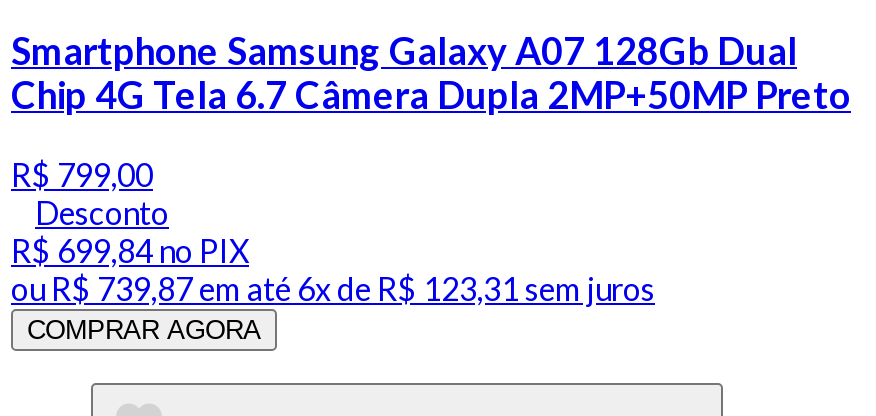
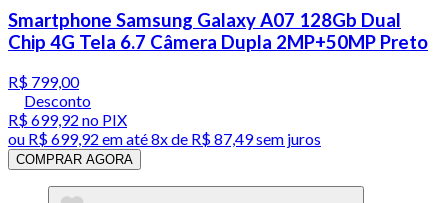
[11,231,249,269] R$ 699,84 no PIX -> [8,110,127,129] R$ 699,92 no PIX
[11,269,655,307] ou R$ 739,87 em até 6x de R$ 123,31 sem juros -> [8,129,321,148] ou R$ 699,92 em até 8x de R$ 87,49 sem juros

